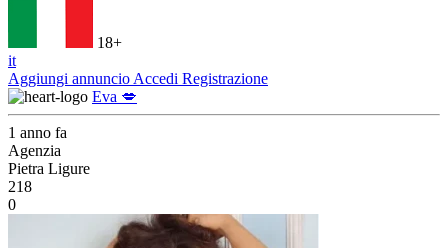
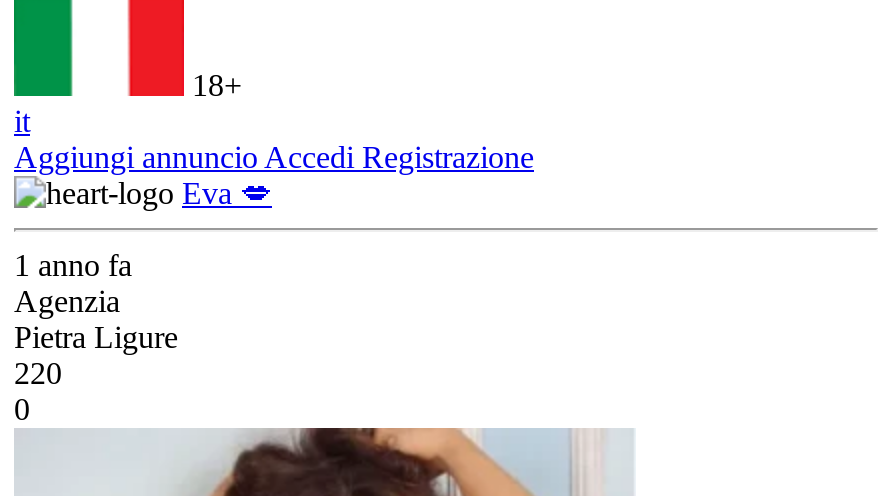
[8,178,32,195] 218 -> [14,356,62,390] 220

